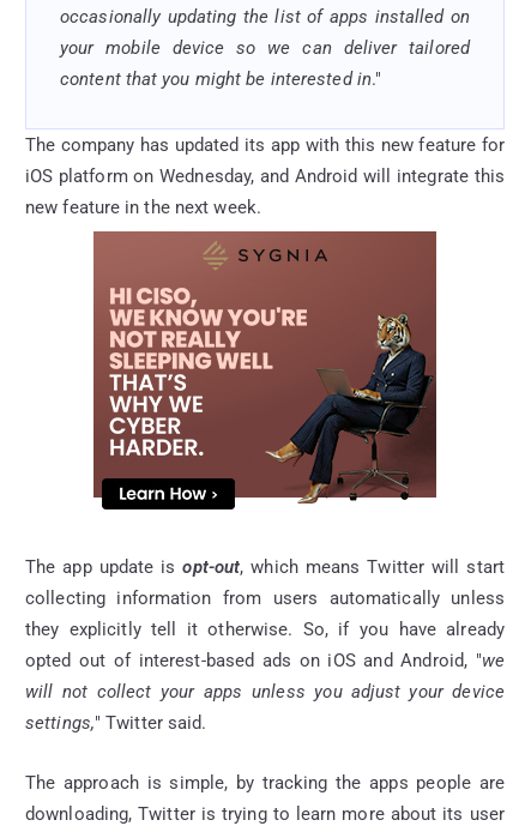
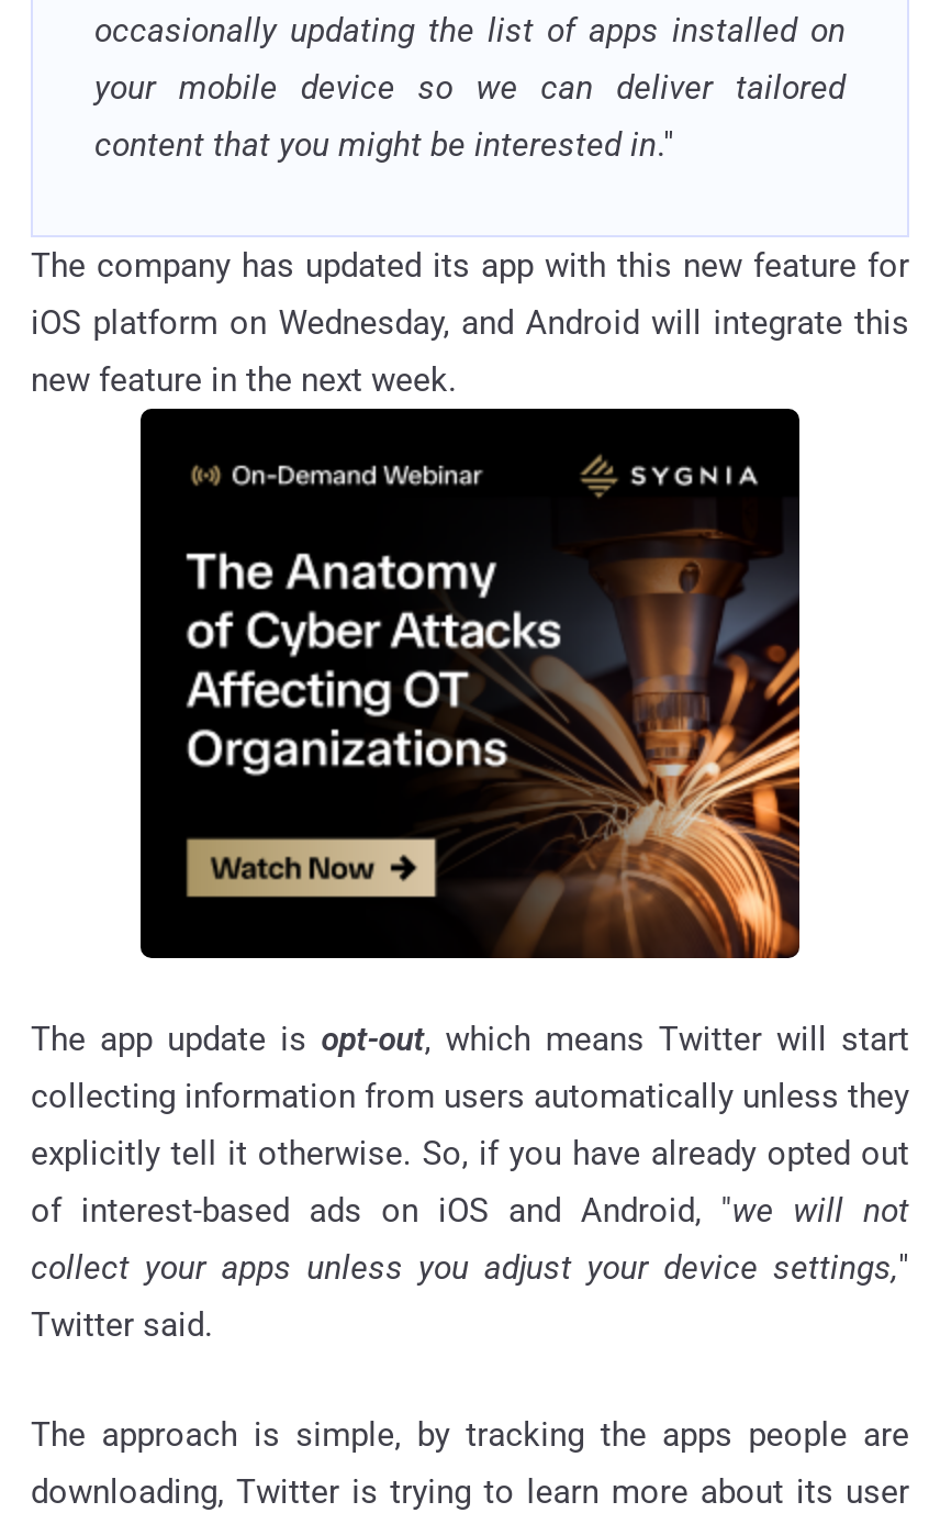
[85,223,445,523] [image] -> [138,407,802,960] [image]

